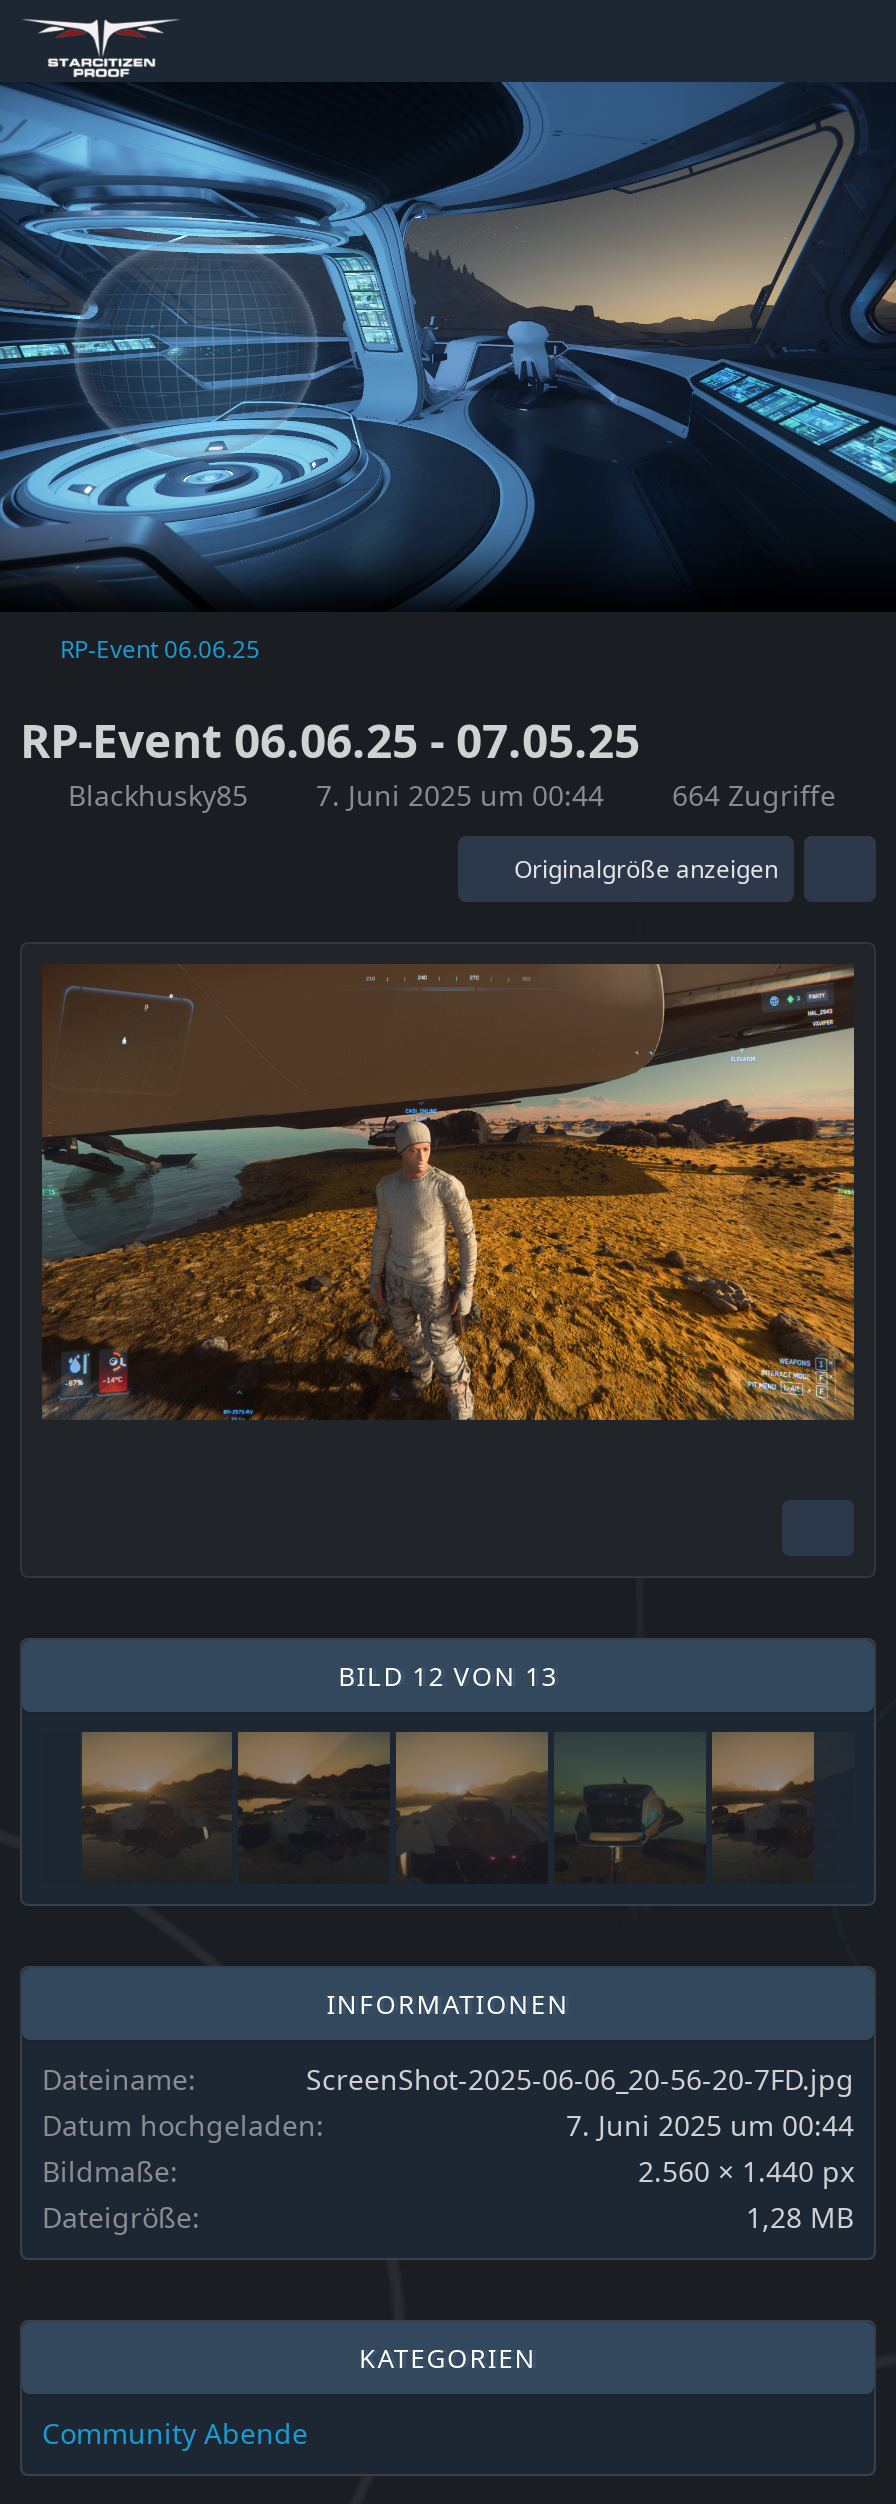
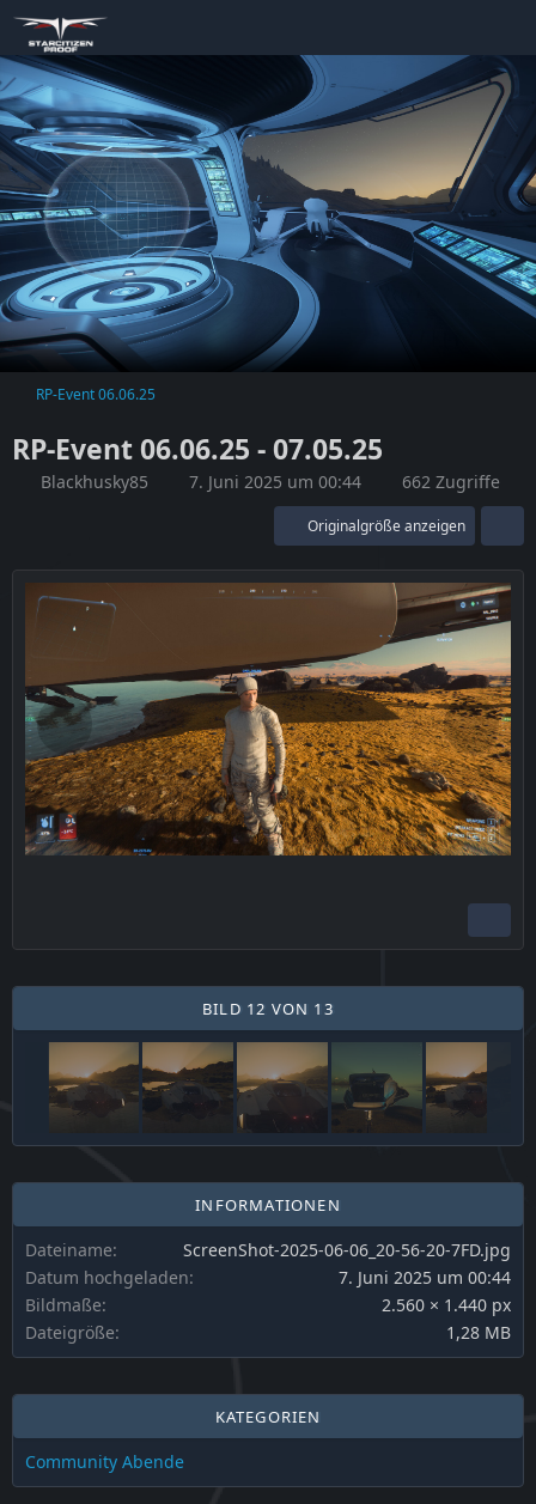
[68,776,836,814] Blackhusky85 7. Juni 2025 um 00:44 664 Zugriffe -> [41,470,500,493] Blackhusky85 7. Juni 2025 um 00:44 662 Zugriffe

